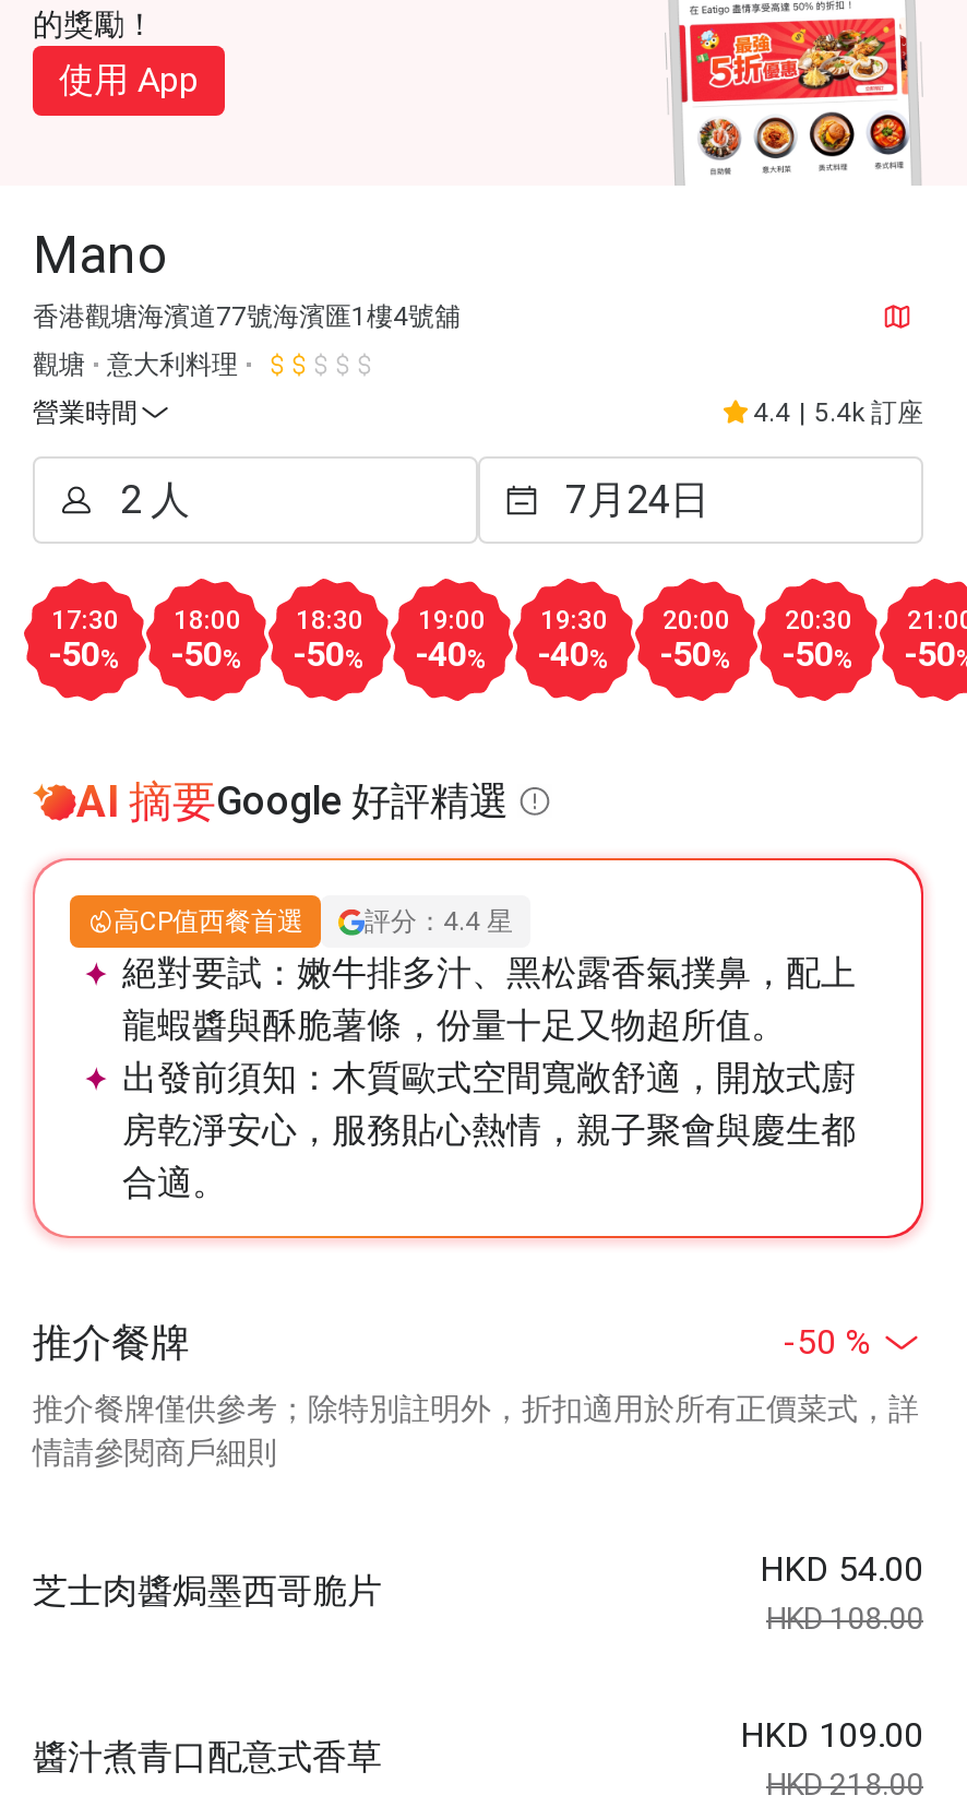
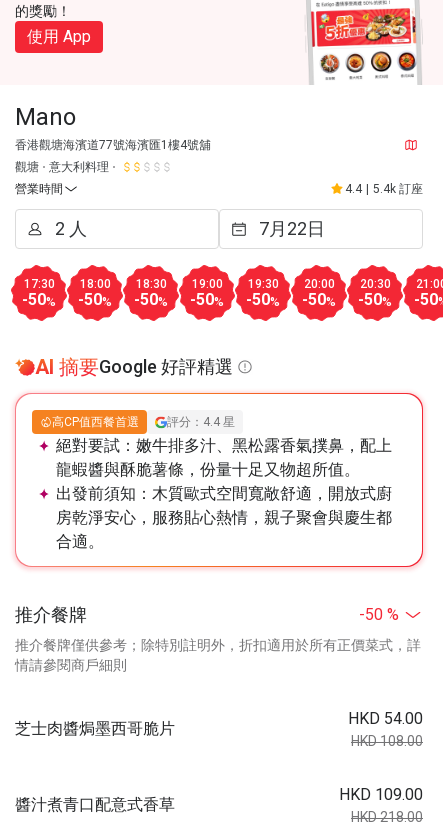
[415,633,489,675] -40% -> [190,290,224,309] -50%
[537,633,611,675] -40% -> [246,290,280,309] -50%

